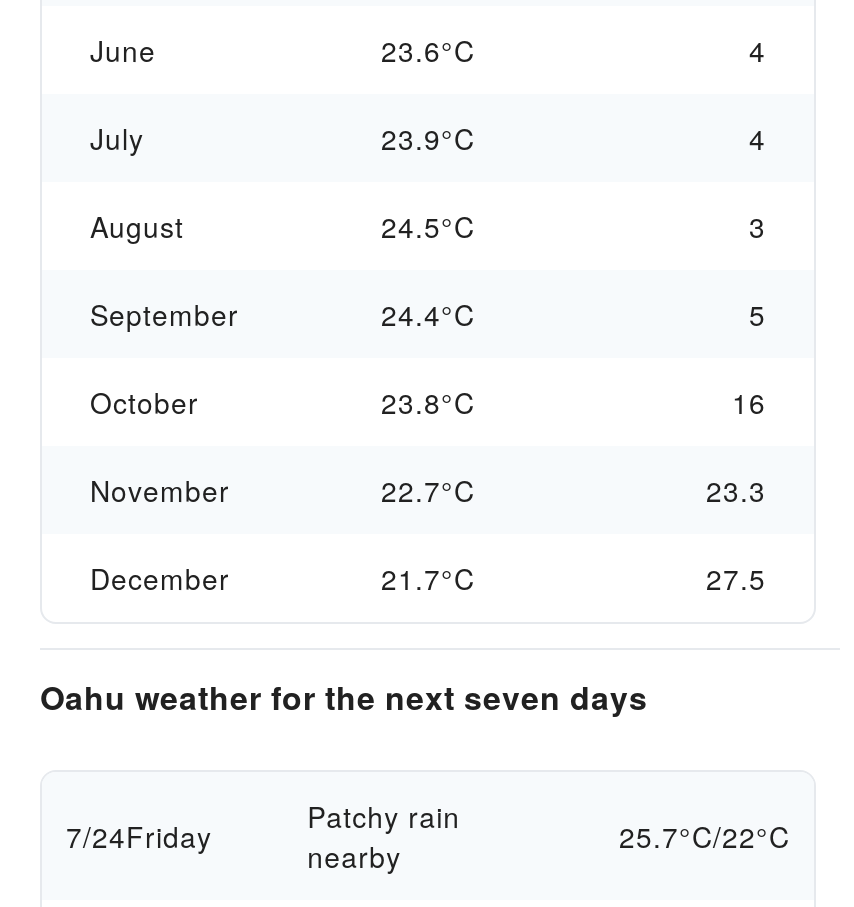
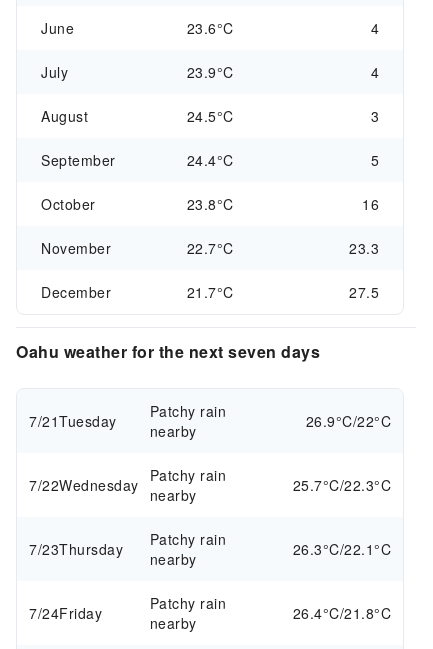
none -> [29,401,391,569] 7/21Tuesday | Patchy rain | nearby | 26.9°C/22°C | 7/22Wednesday Patchy rain | nearby | 25.7°C/22.3°C | 7/23Thursday | Patchy rain | nearby | 26.3°C/22.1°C
[619,816,790,856] 25.7°C/22°C -> [292,603,391,623] 26.4°C/21.8°C

